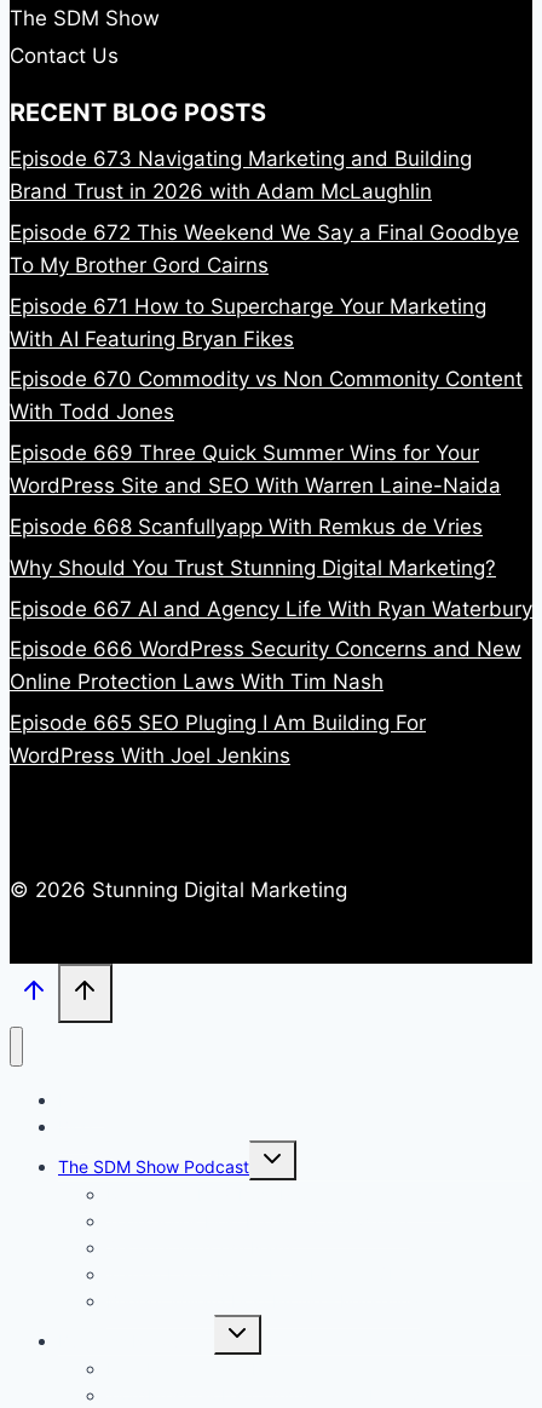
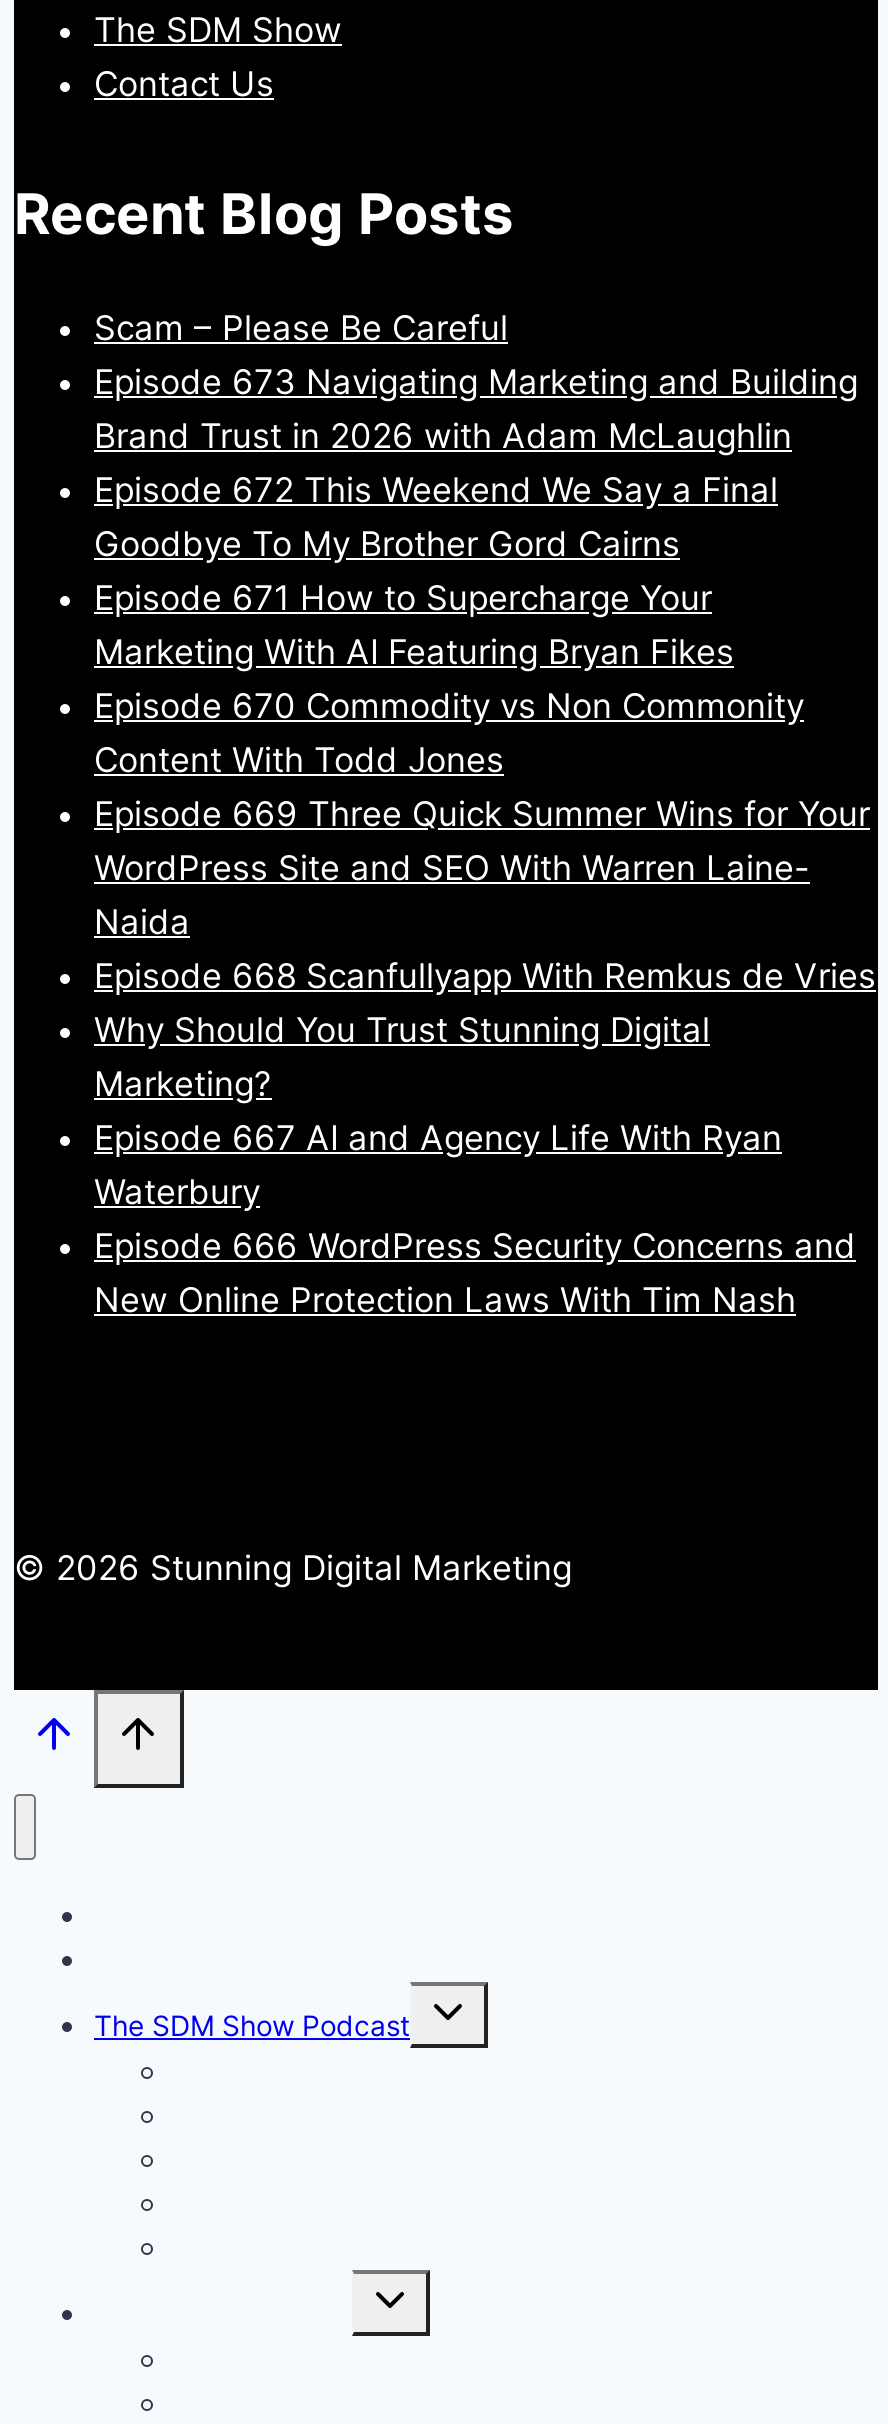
[10,98,266,127] RECENT BLOG POSTS -> [14,180,514,348] Recent Blog Posts | Scam – Please Be Careful
[10,555,532,768] Why Should You Trust Stunning Digital Marketing? | Episode 667 AI and Agency Life With Ryan Waterbury | Episode 666 WordPress Security Concerns and New | Online Protection Laws With Tim Nash | Episode 665 SEO Pluging I Am Building For | WordPress With Joel Jenkins -> [94,1010,856,1320] Why Should You Trust Stunning Digital | Marketing? | Episode 667 AI and Agency Life With Ryan | Waterbury | Episode 666 WordPress Security Concerns and | New Online Protection Laws With Tim Nash

